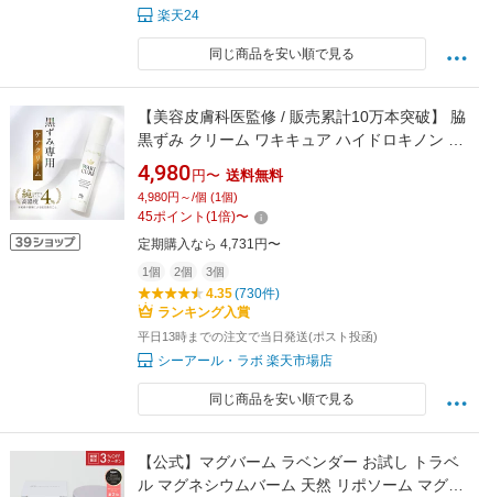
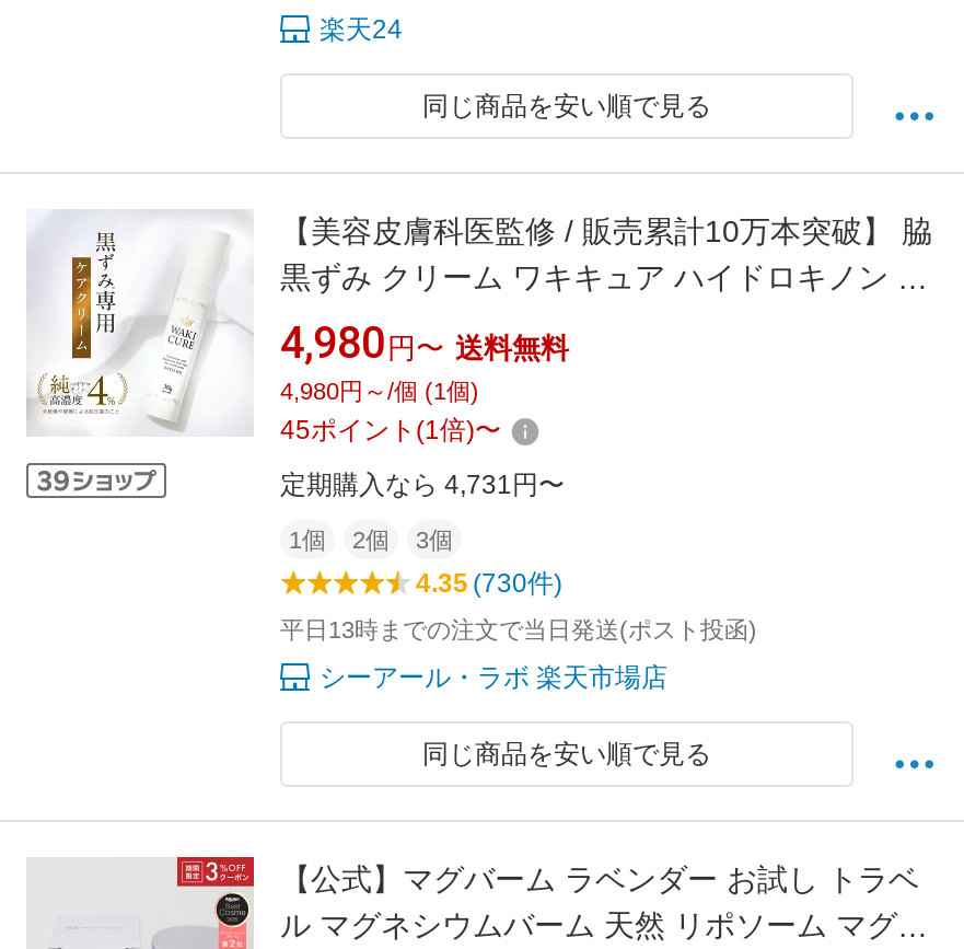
[157,305,250,321] ランキング入賞 -> none

